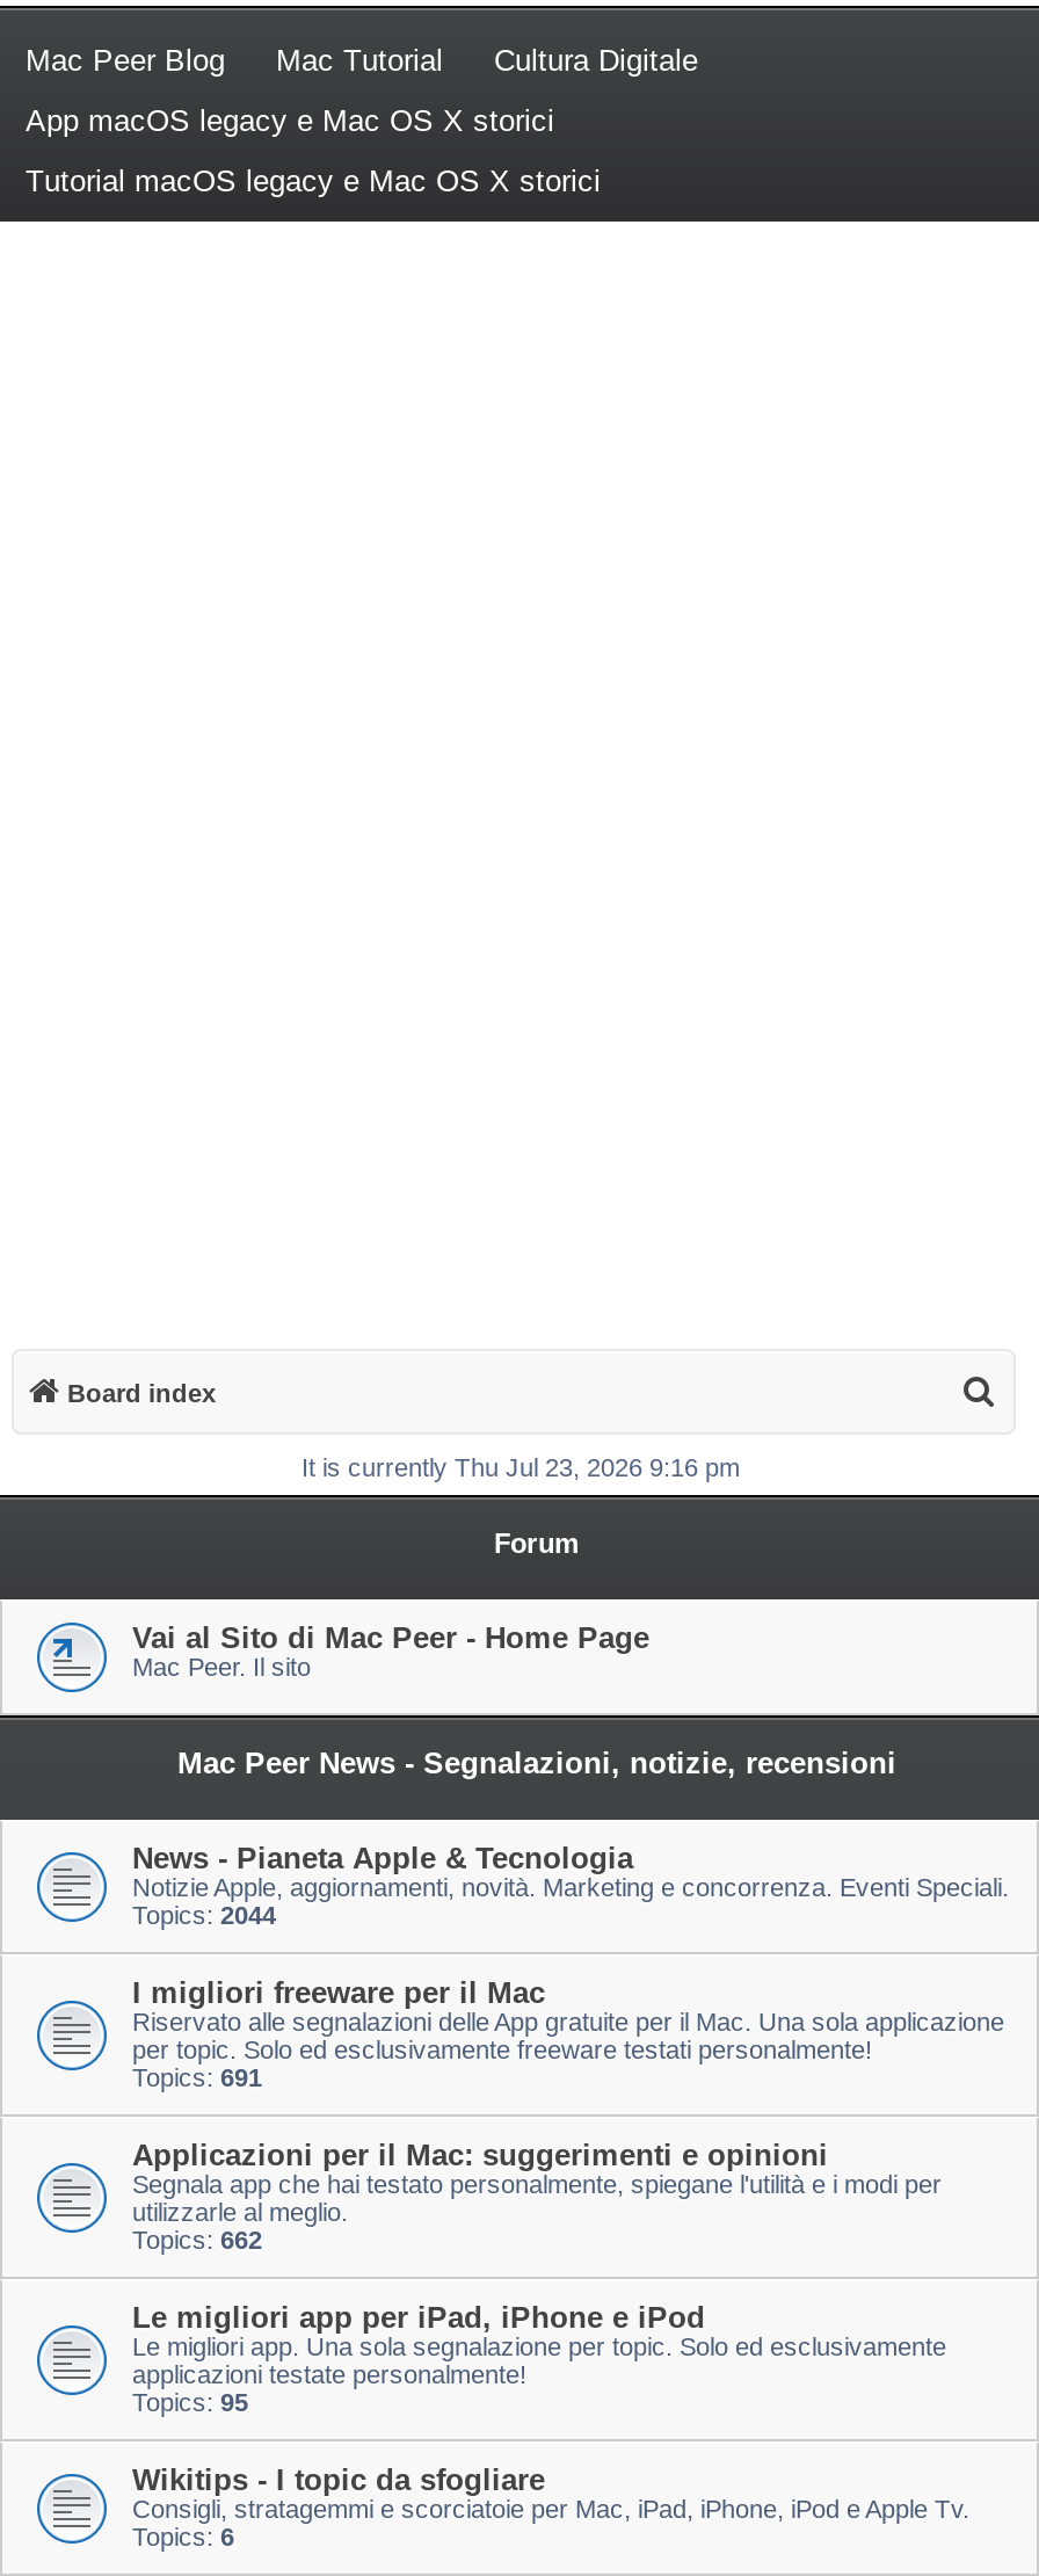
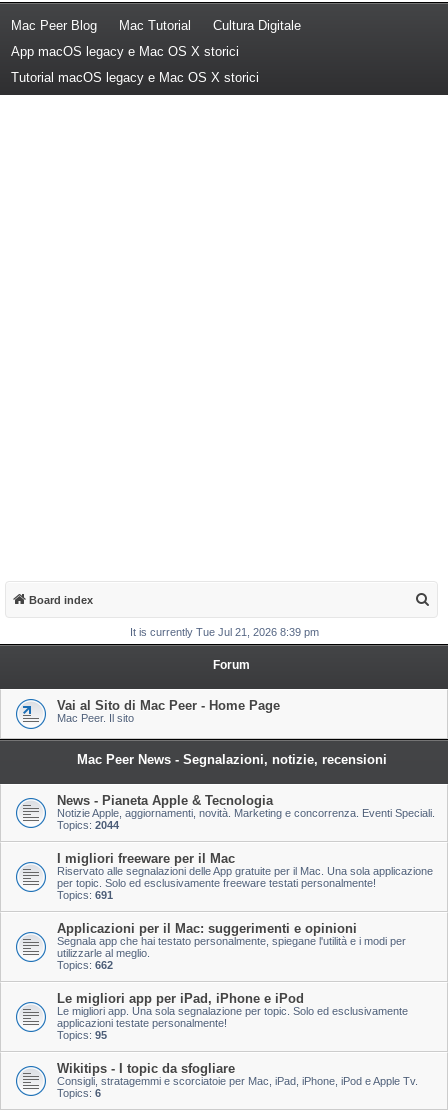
[301,1453,740,1481] It is currently Thu Jul 23, 2026 9:16 pm -> [130,626,319,638] It is currently Tue Jul 21, 2026 8:39 pm

